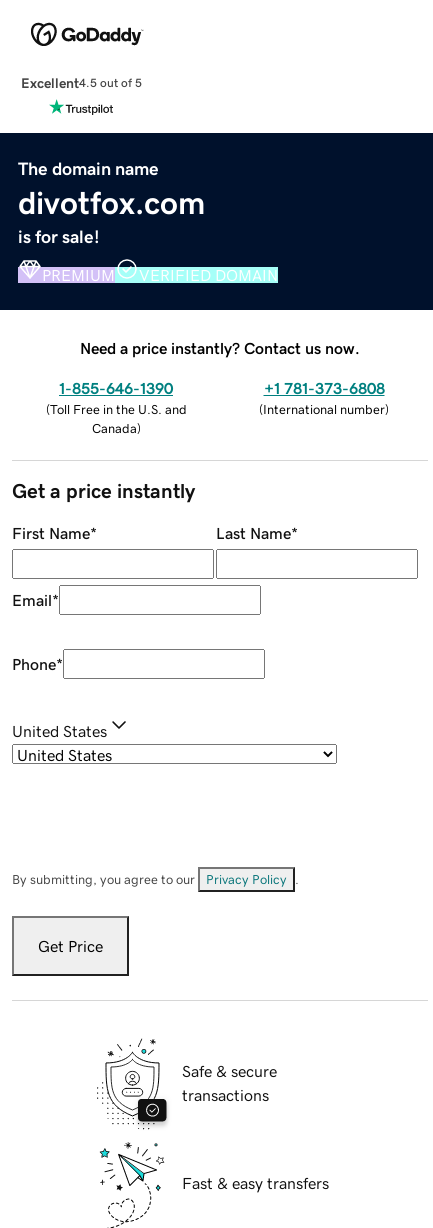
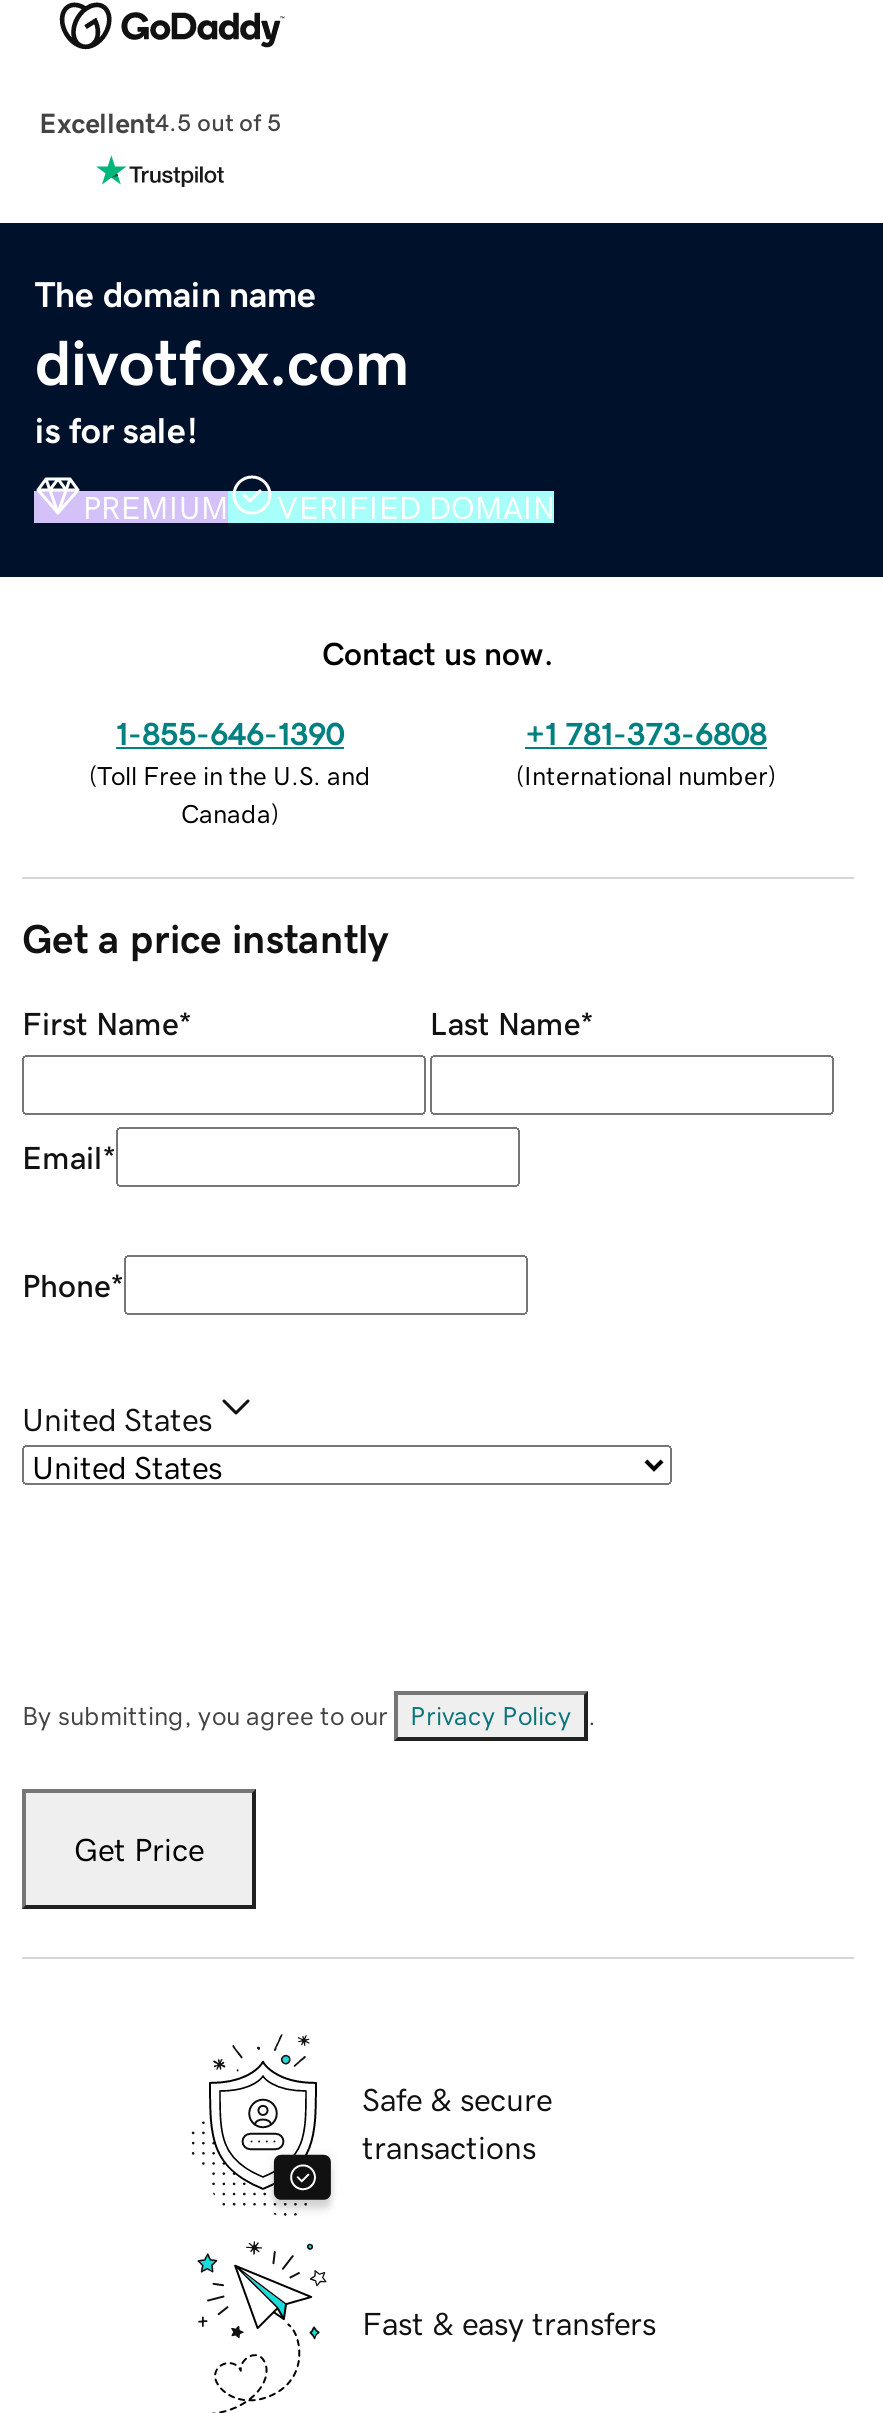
[80,340,360,356] Need a price instantly? Contact us now. -> [322,636,554,668] Contact us now.

